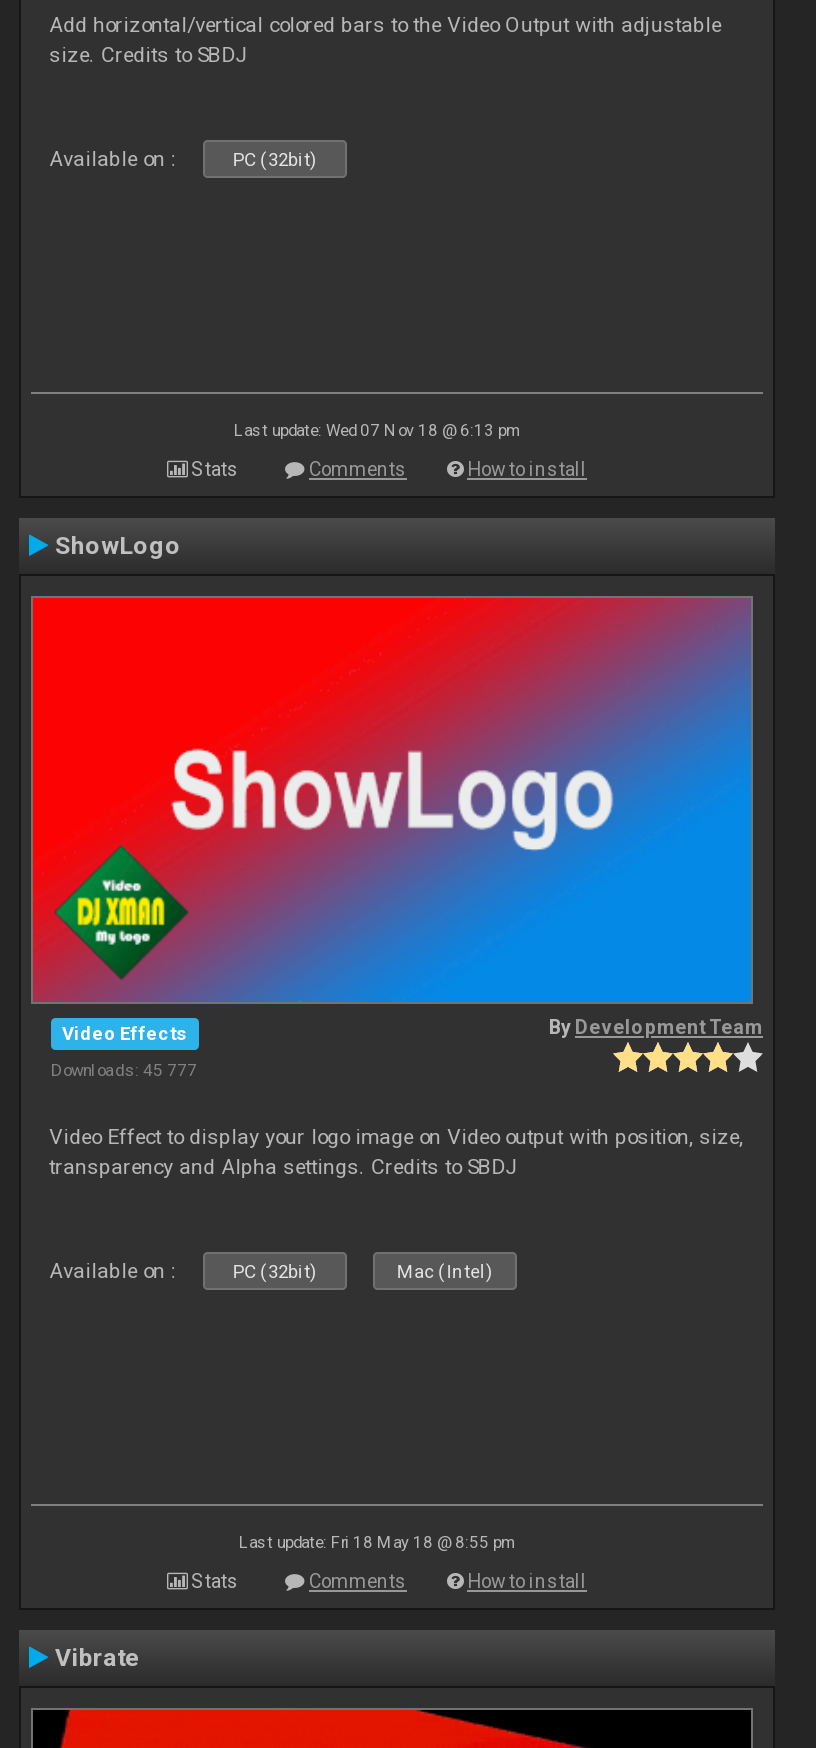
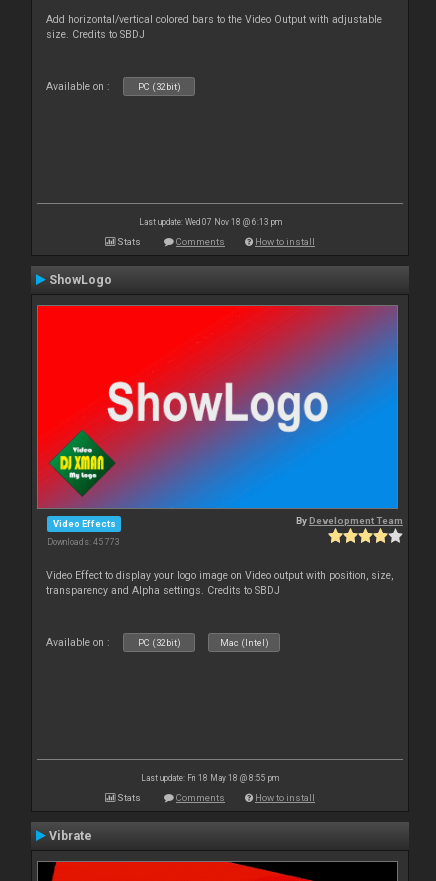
[51,1059,197,1079] Downloads: 45 777 -> [47,537,120,547] Downloads: 45 773

